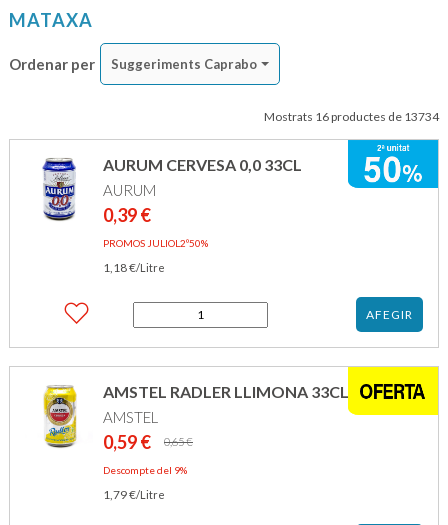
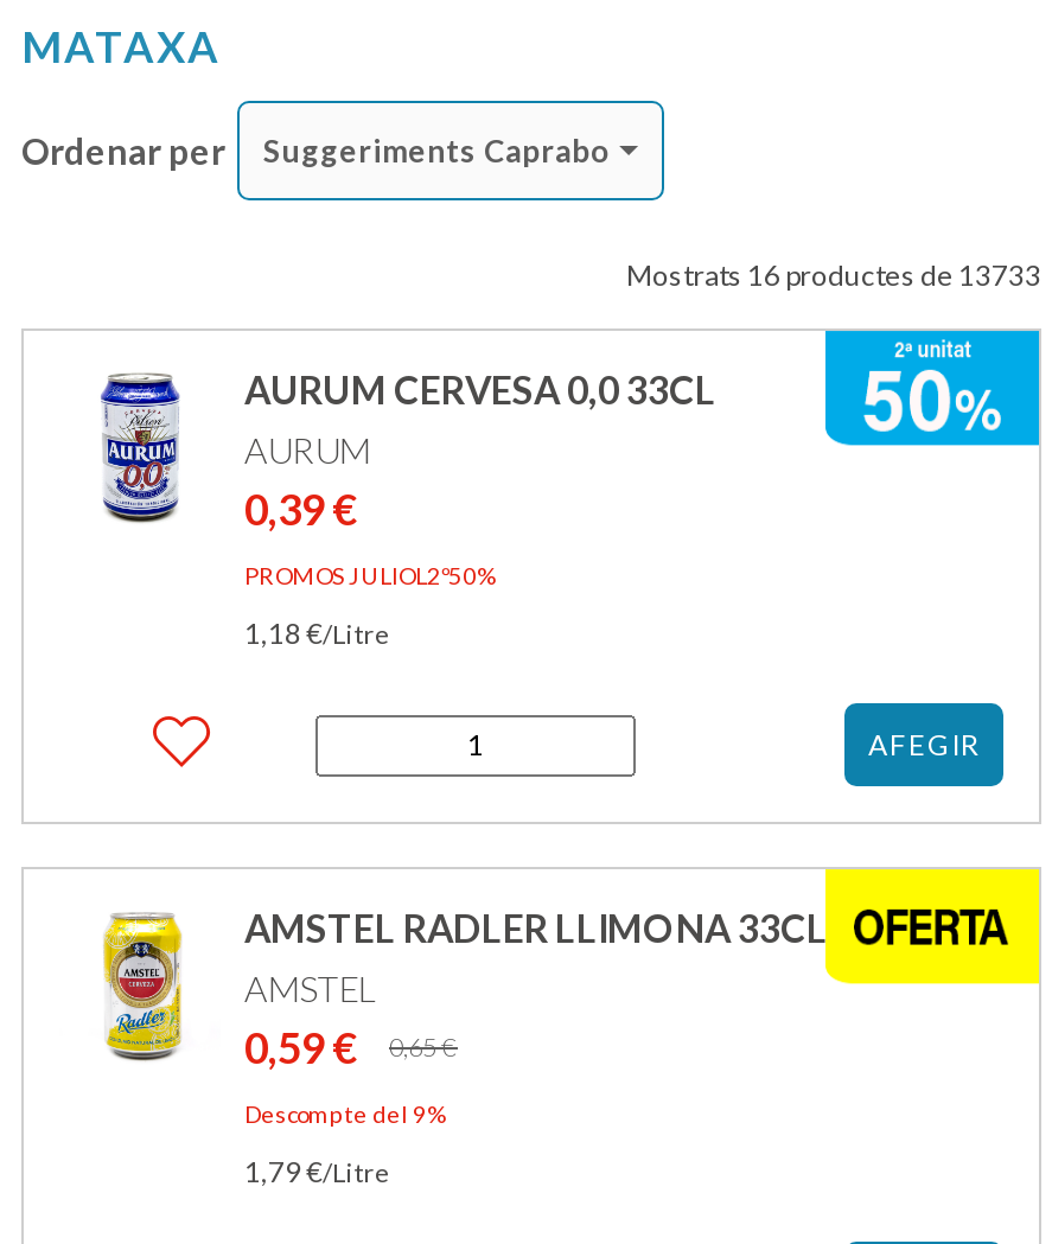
[264,109,439,124] Mostrats 16 productes de 13734 -> [626,258,1041,293] Mostrats 16 productes de 13733

